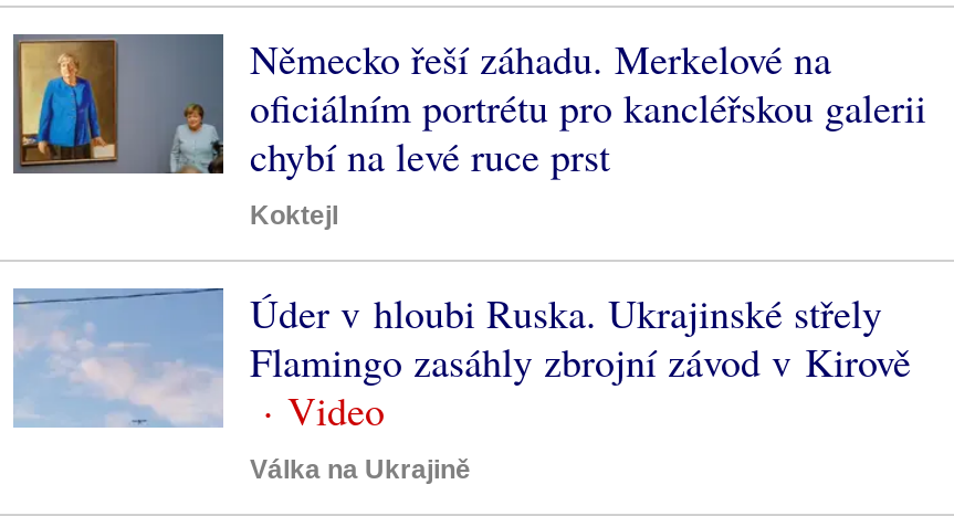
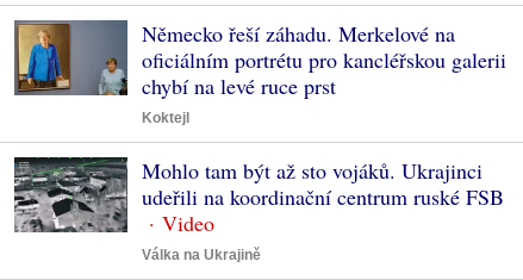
[13,286,911,428] [image] | Úder v hloubi Ruska. Ukrajinské střely | Flamingo zasáhly zbrojní závod v Kirově -> [13,156,504,234] [image] | Mohlo tam být až sto vojáků. Ukrajinci | udeřili na koordinační centrum ruské FSB

